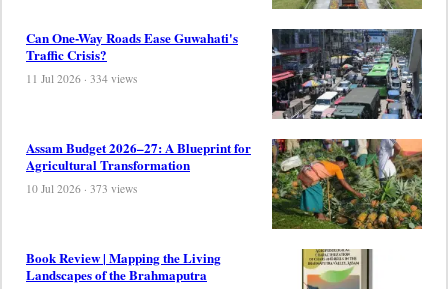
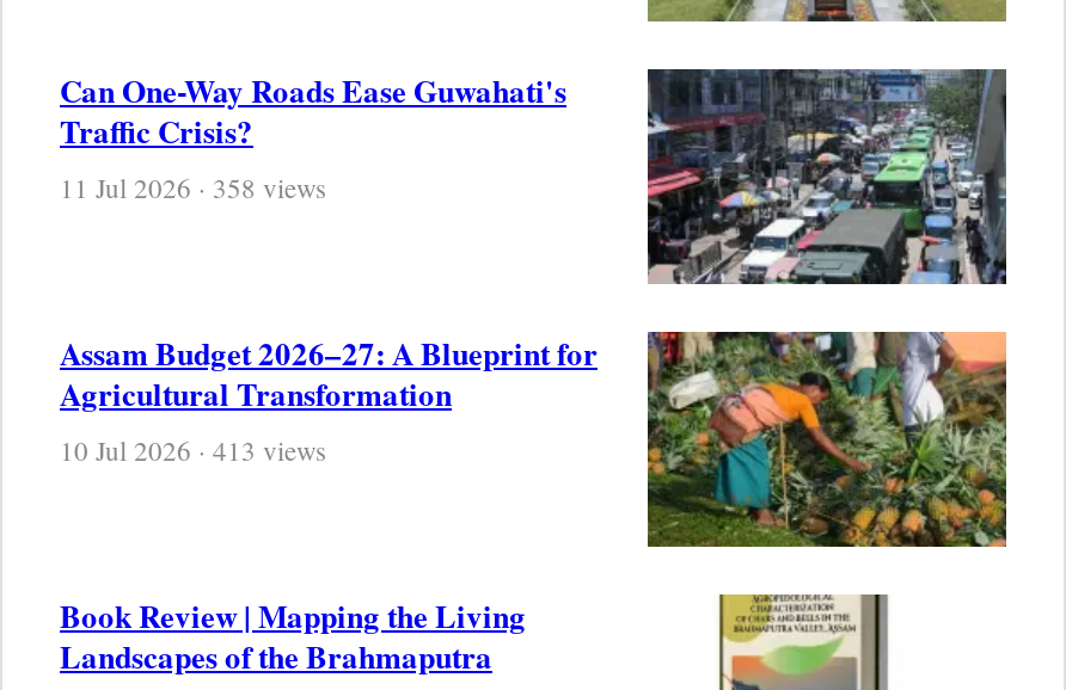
[26,71,137,86] 11 Jul 2026 · 334 views -> [60,170,325,206] 11 Jul 2026 · 358 views
[26,181,137,196] 10 Jul 2026 · 373 views -> [60,432,325,468] 10 Jul 2026 · 413 views

